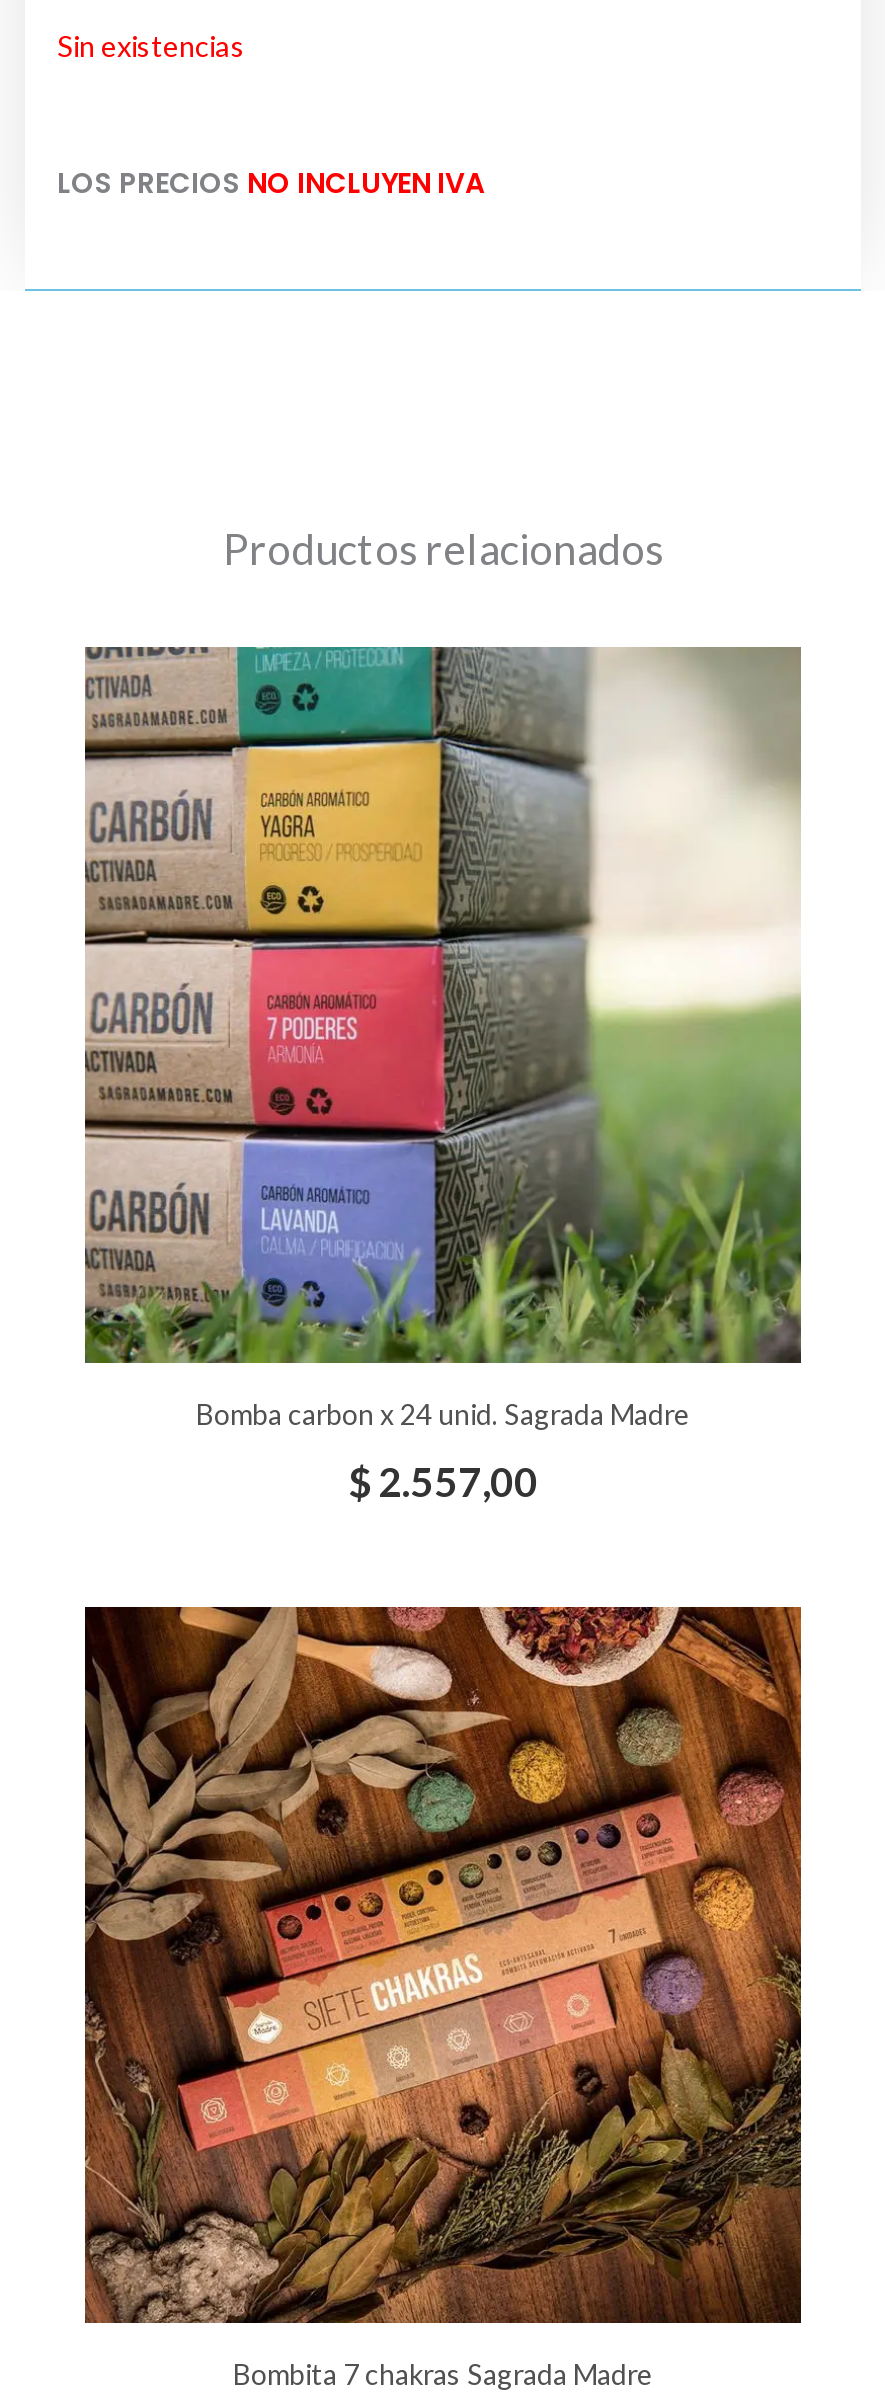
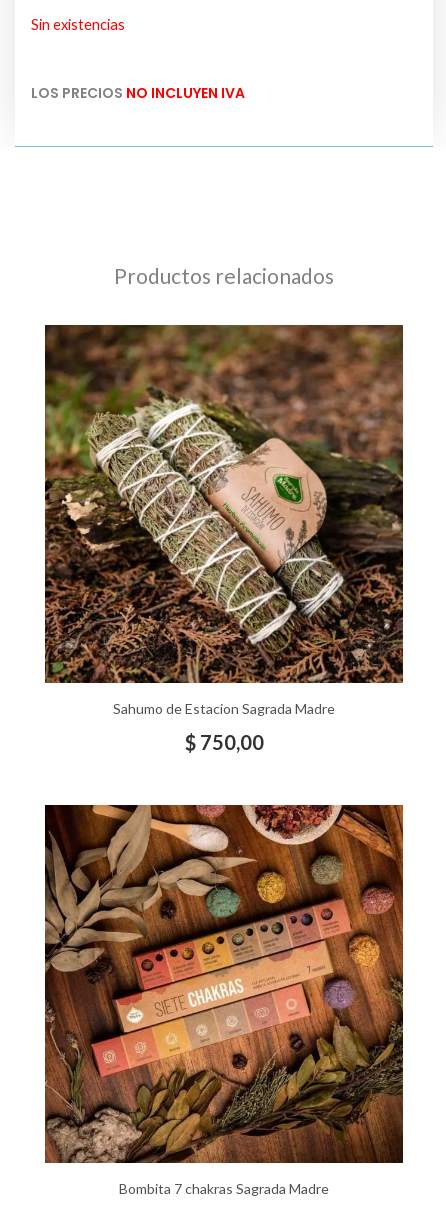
[85,645,803,1431] [image] | Bomba carbon x 24 unid. Sagrada Madre -> [44,324,404,717] [image] | Sahumo de Estacion Sagrada Madre
[348,1457,538,1505] $2.557,00 -> [184,730,263,754] $750,00

